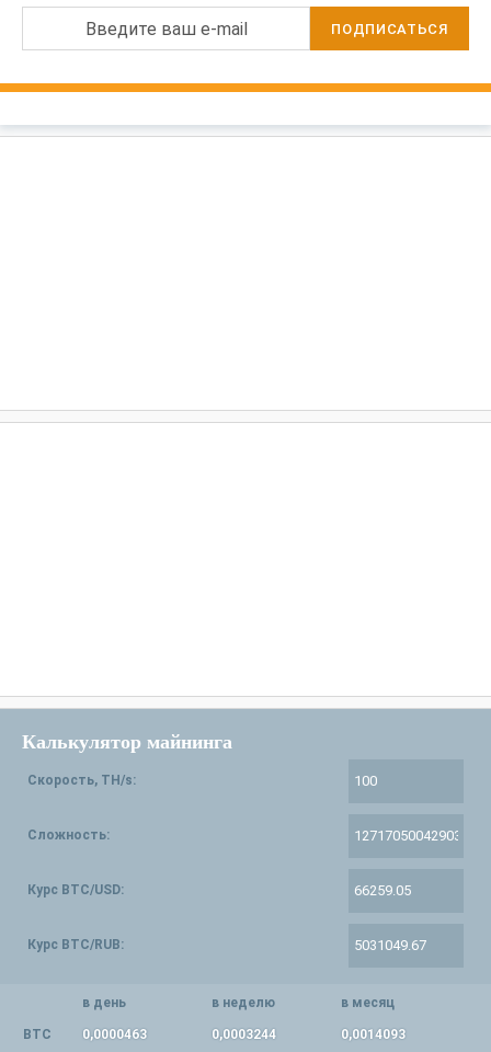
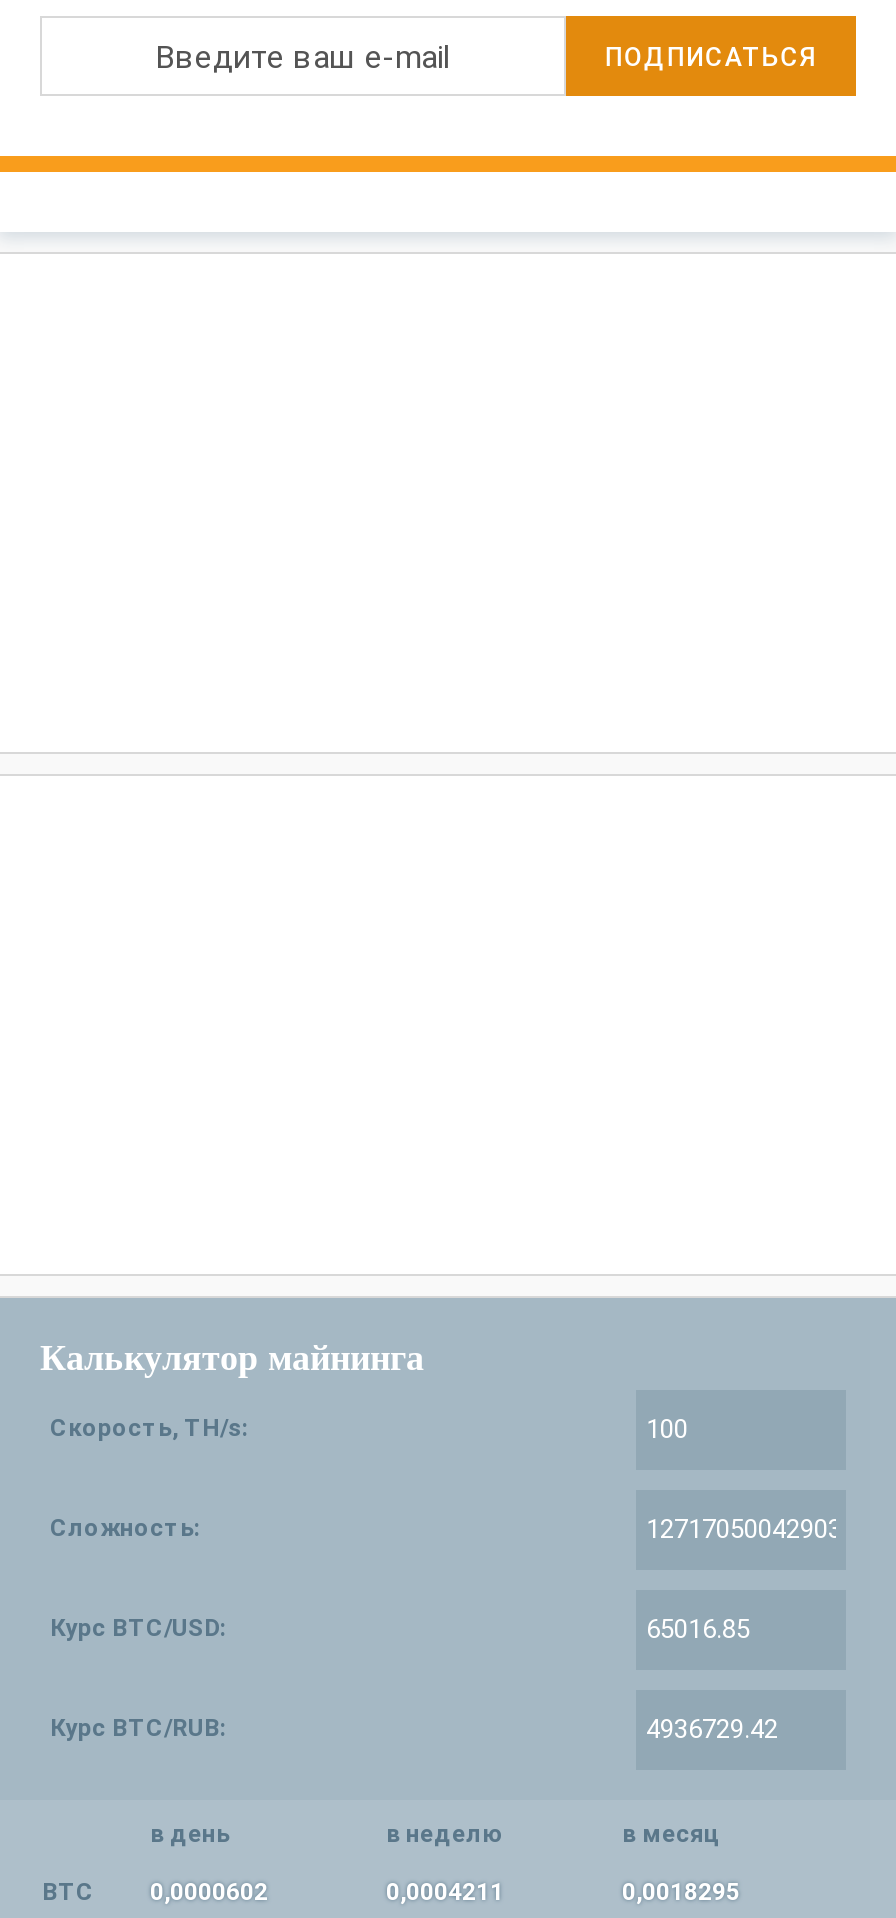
[23,1027,147,1042] BTC 0,0000463 -> [42,1878,268,1906] BTC 0,0000602
[212,1027,276,1042] 0,0003244 -> [386,1878,504,1906] 0,0004211
[341,1027,406,1042] 0,0014093 -> [622,1878,740,1906] 0,0018295

